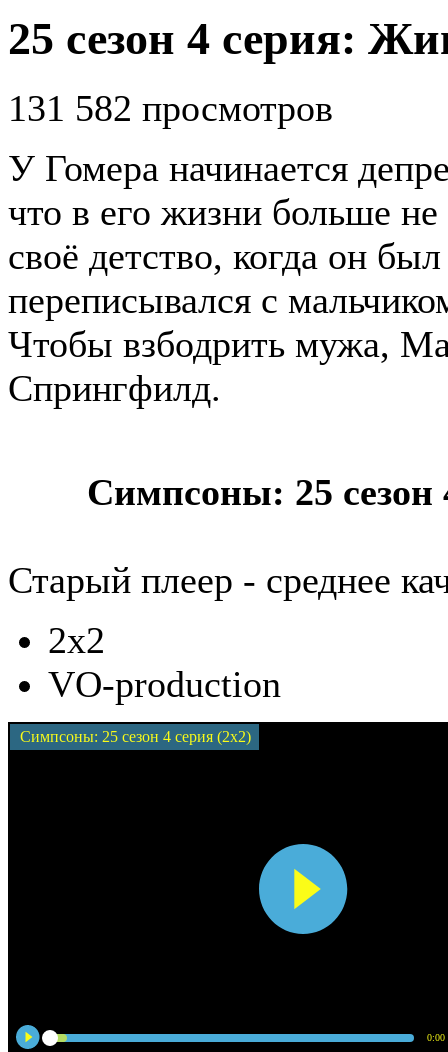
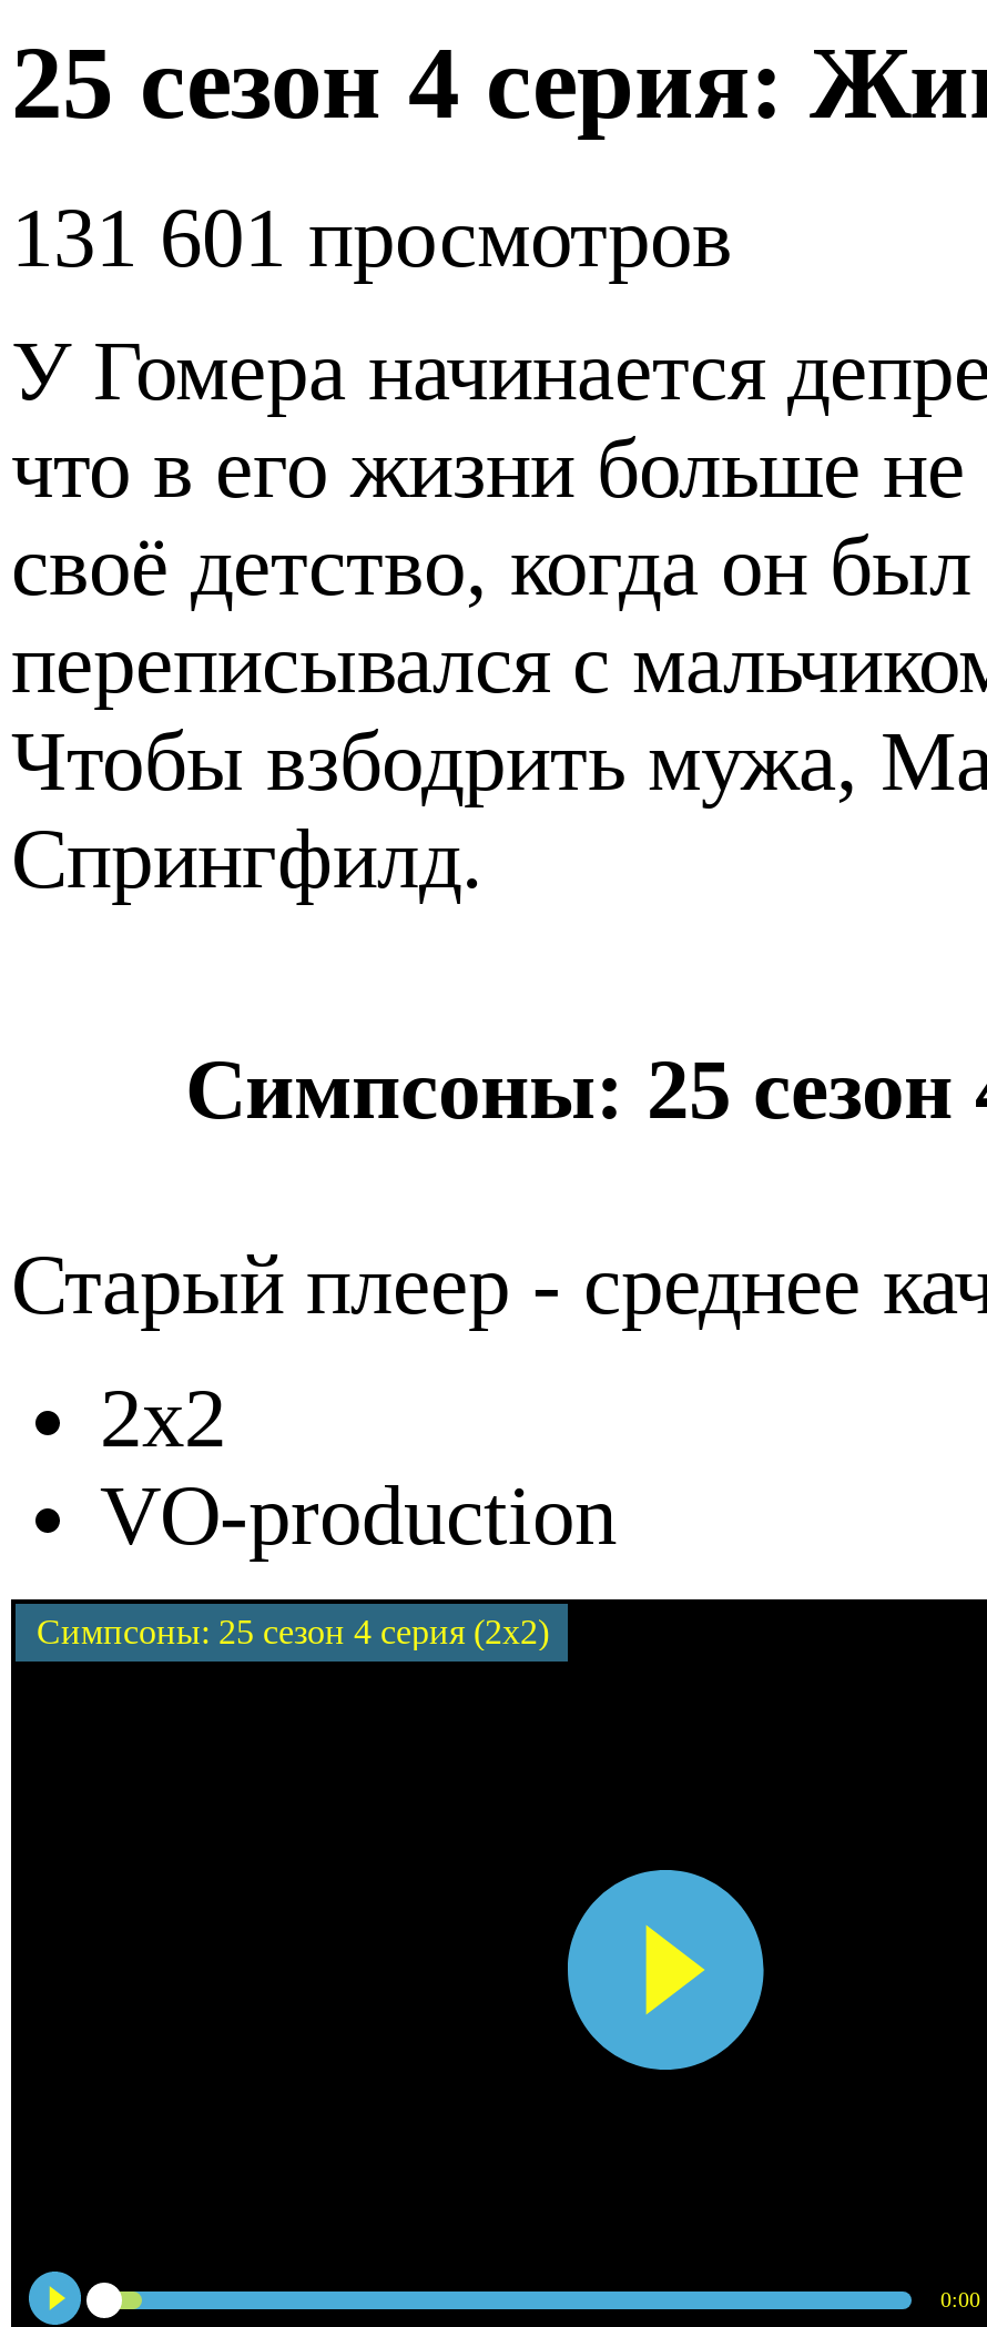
[8,87,333,129] 131 582 просмотров -> [11,191,732,285] 131 601 просмотров

